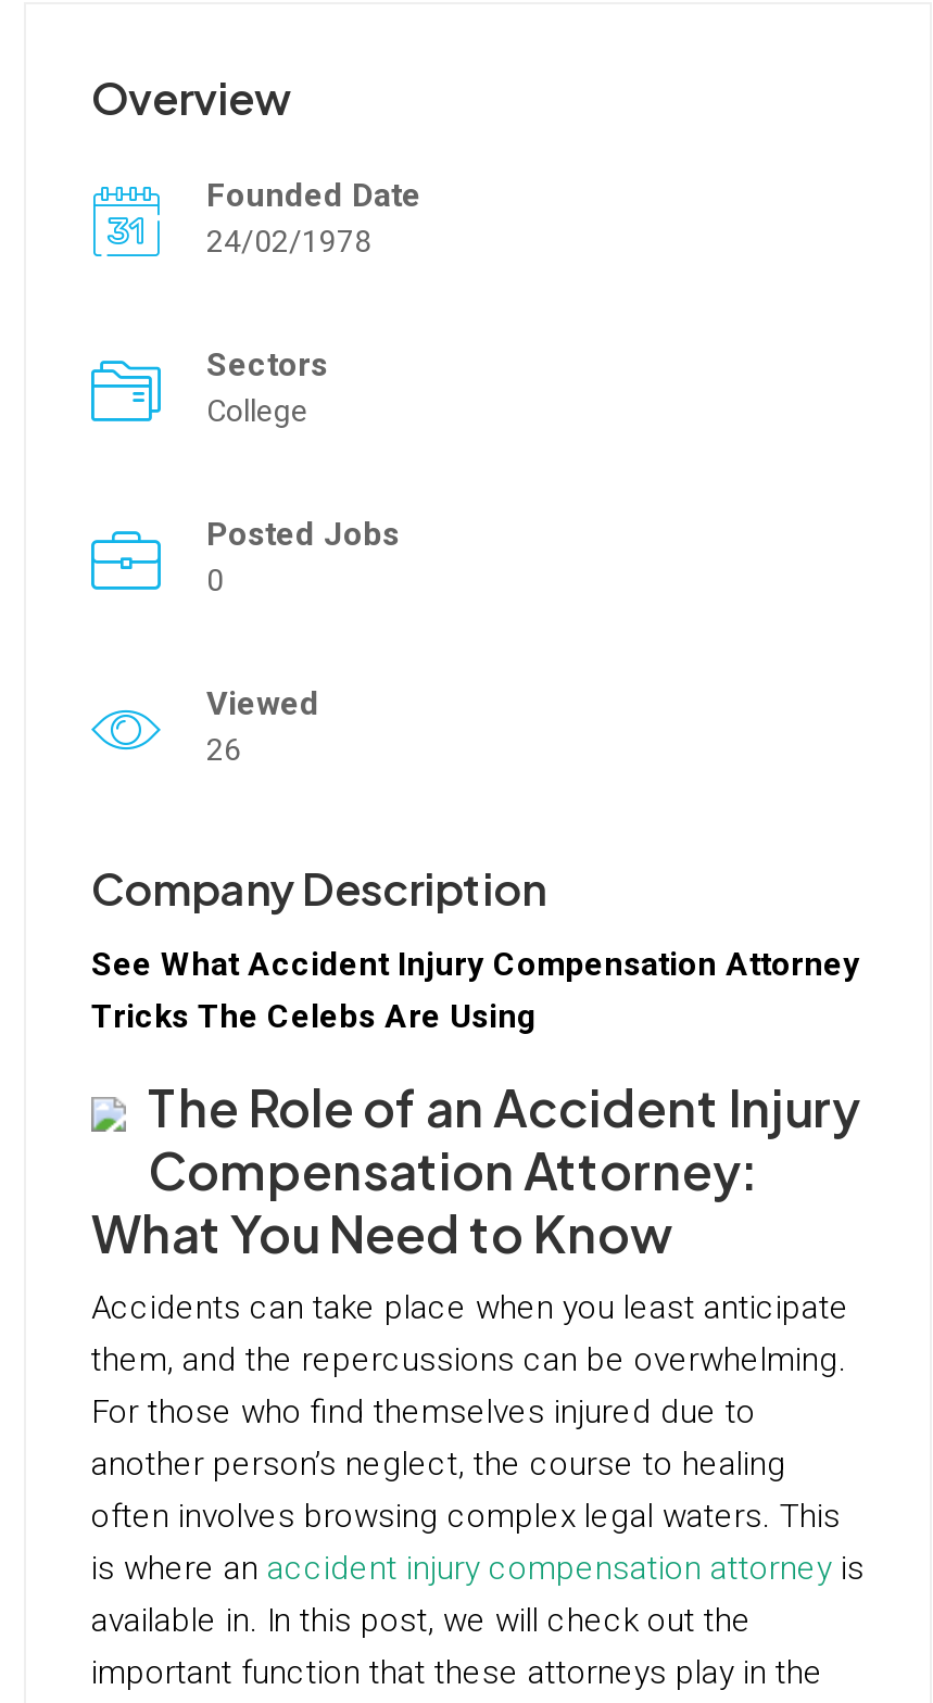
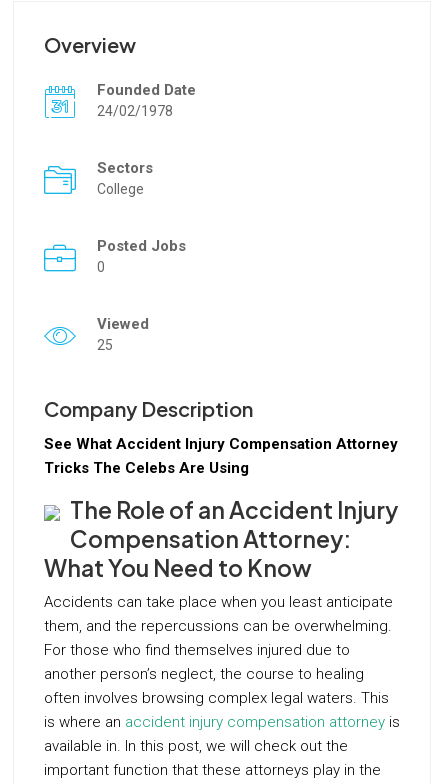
[206,733,241,767] 26 -> [97,337,113,353] 25

